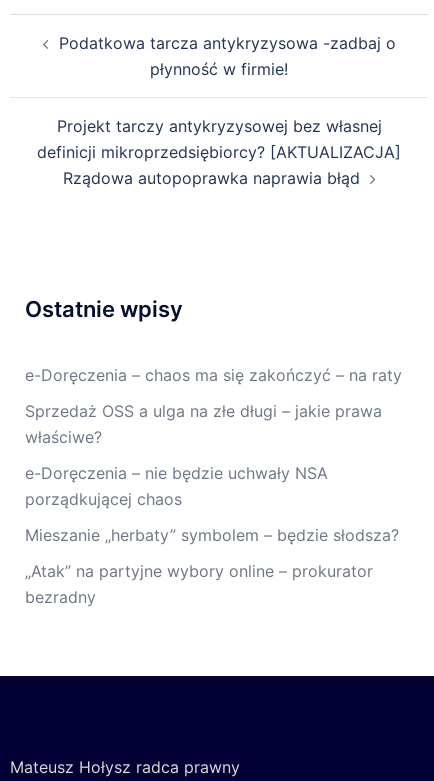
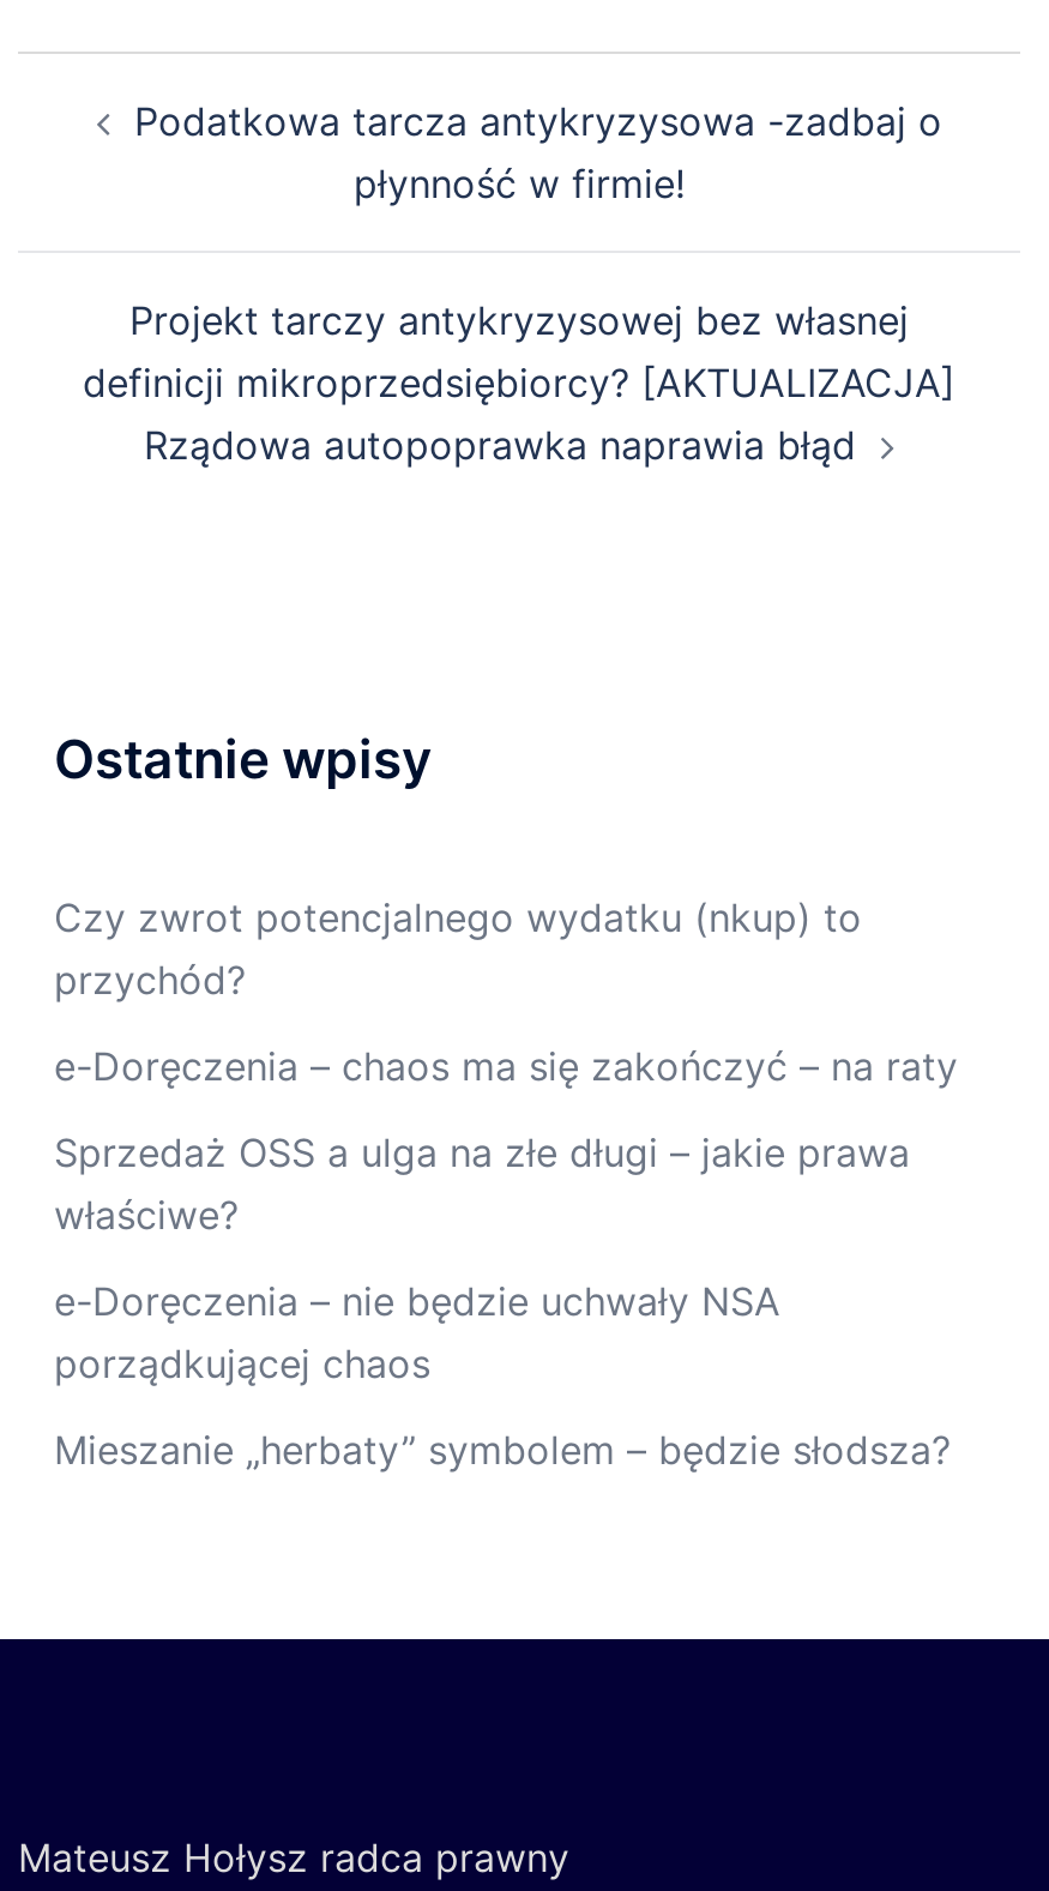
none -> [54,893,862,1004] Czy zwrot potencjalnego wydatku (nkup) to | przychód?
moved [25,365,402,545] -> [54,1042,958,1474]: e-Doręczenia – chaos ma się zakończyć – na raty | Sprzedaż OSS a ulga na złe długi – jakie prawa | właściwe? | e-Doręczenia – nie będzie uchwały NSA | porządkującej chaos | Mieszanie „herbaty” symbolem – będzie słodsza?
[25,561,373,607] „Atak” na partyjne wybory online – prokurator | bezradny -> none

